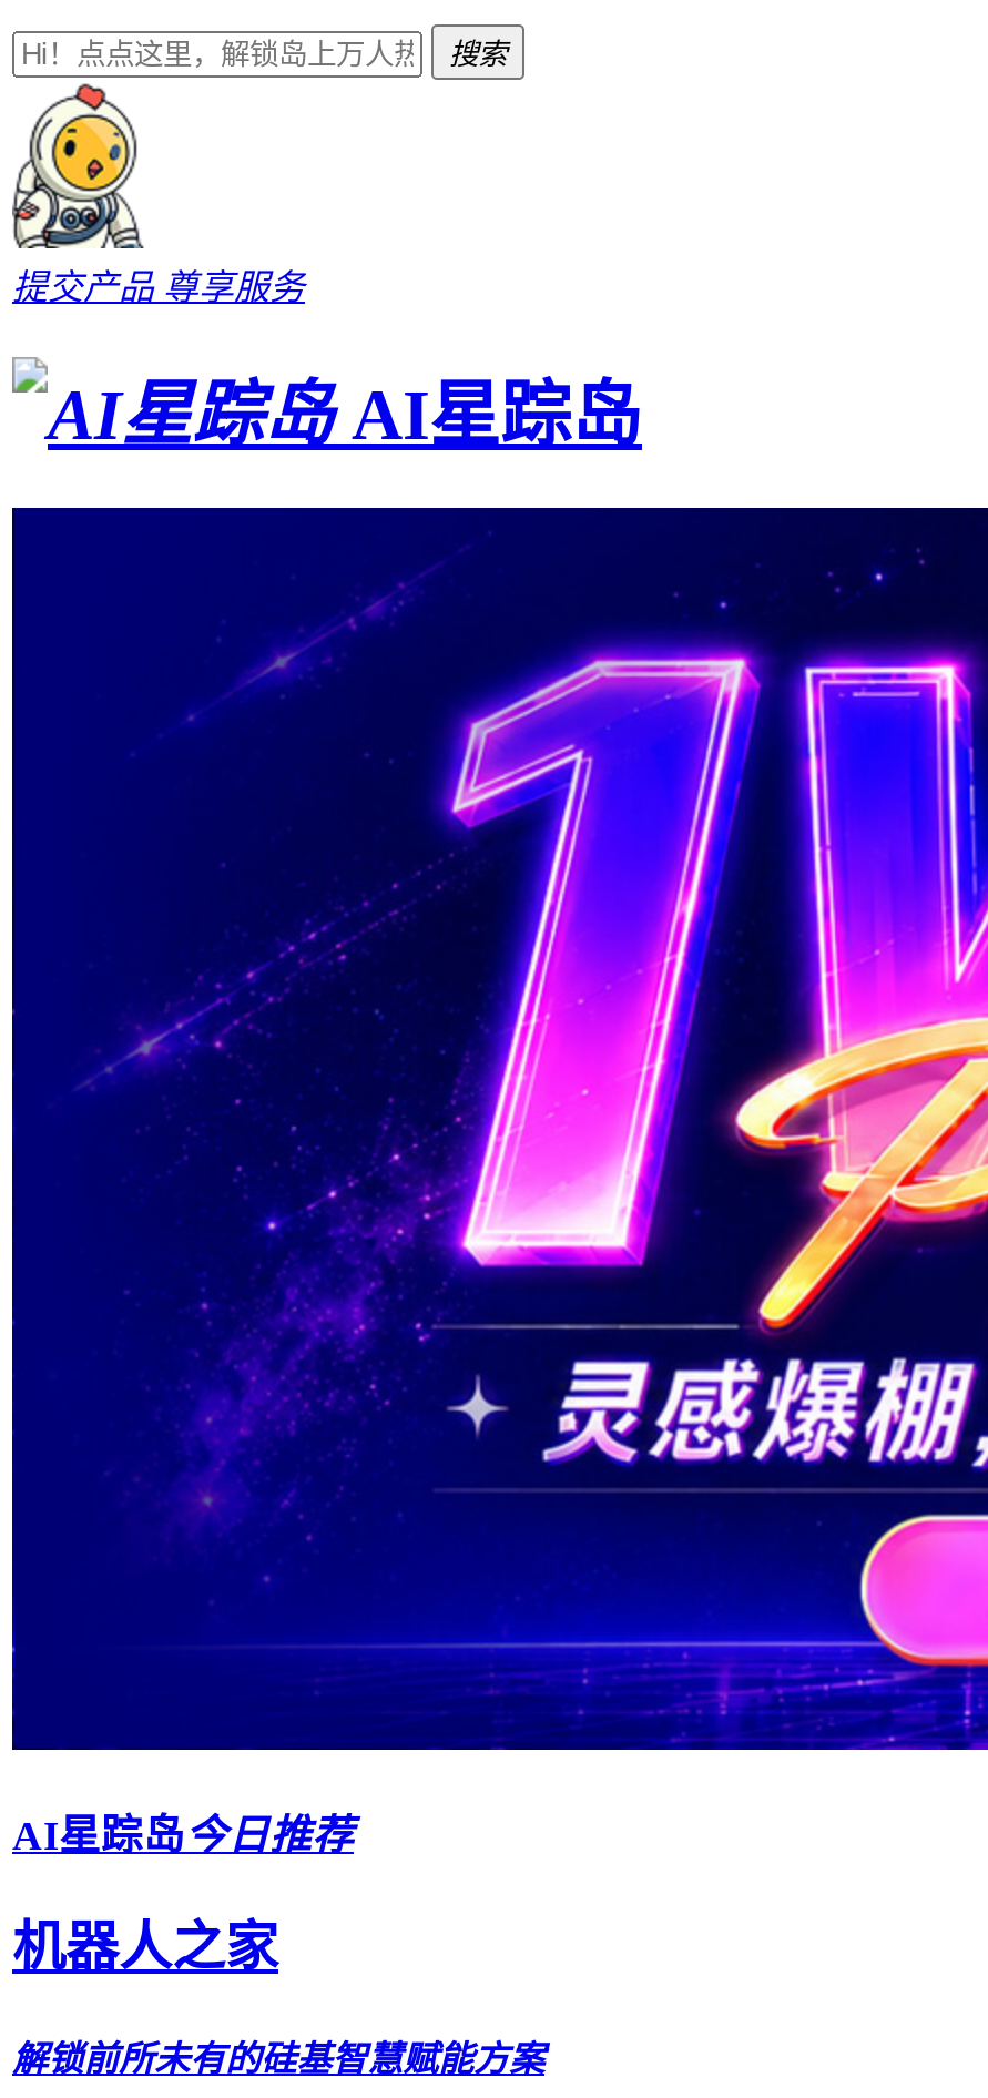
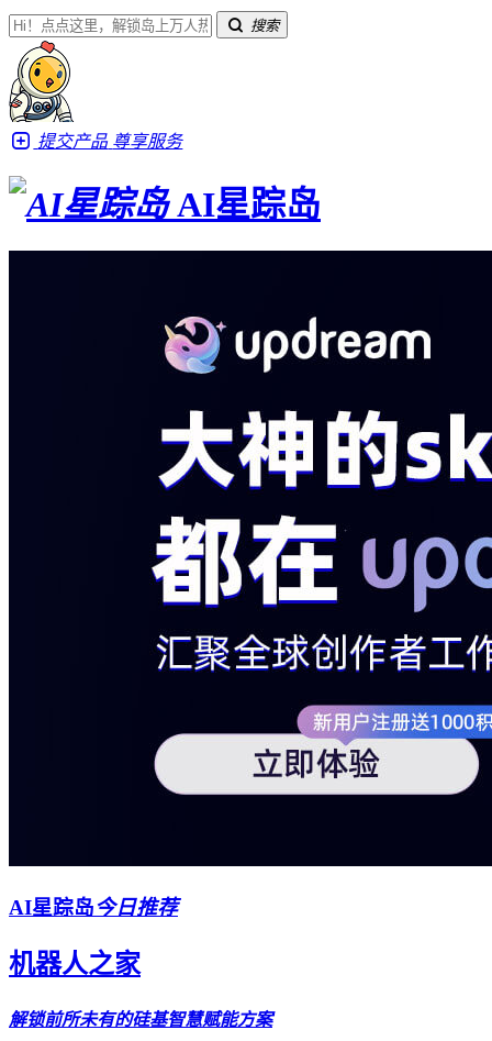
[10,508,981,1752] [image] -> [8,251,489,867] [image]

